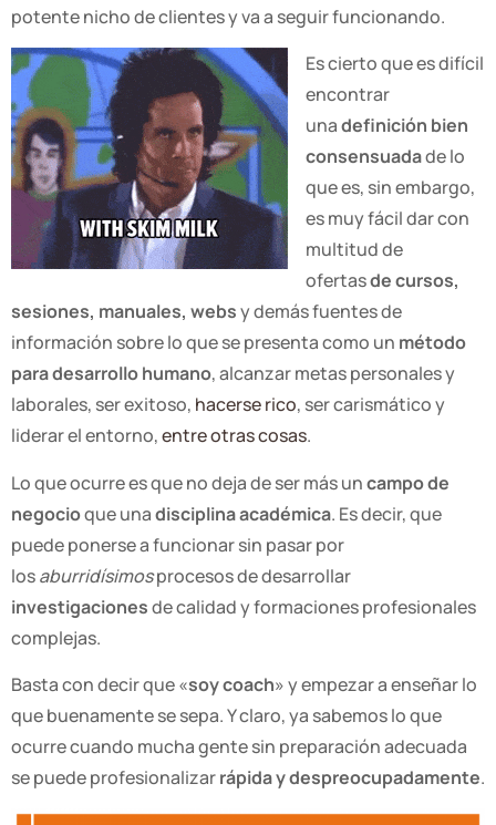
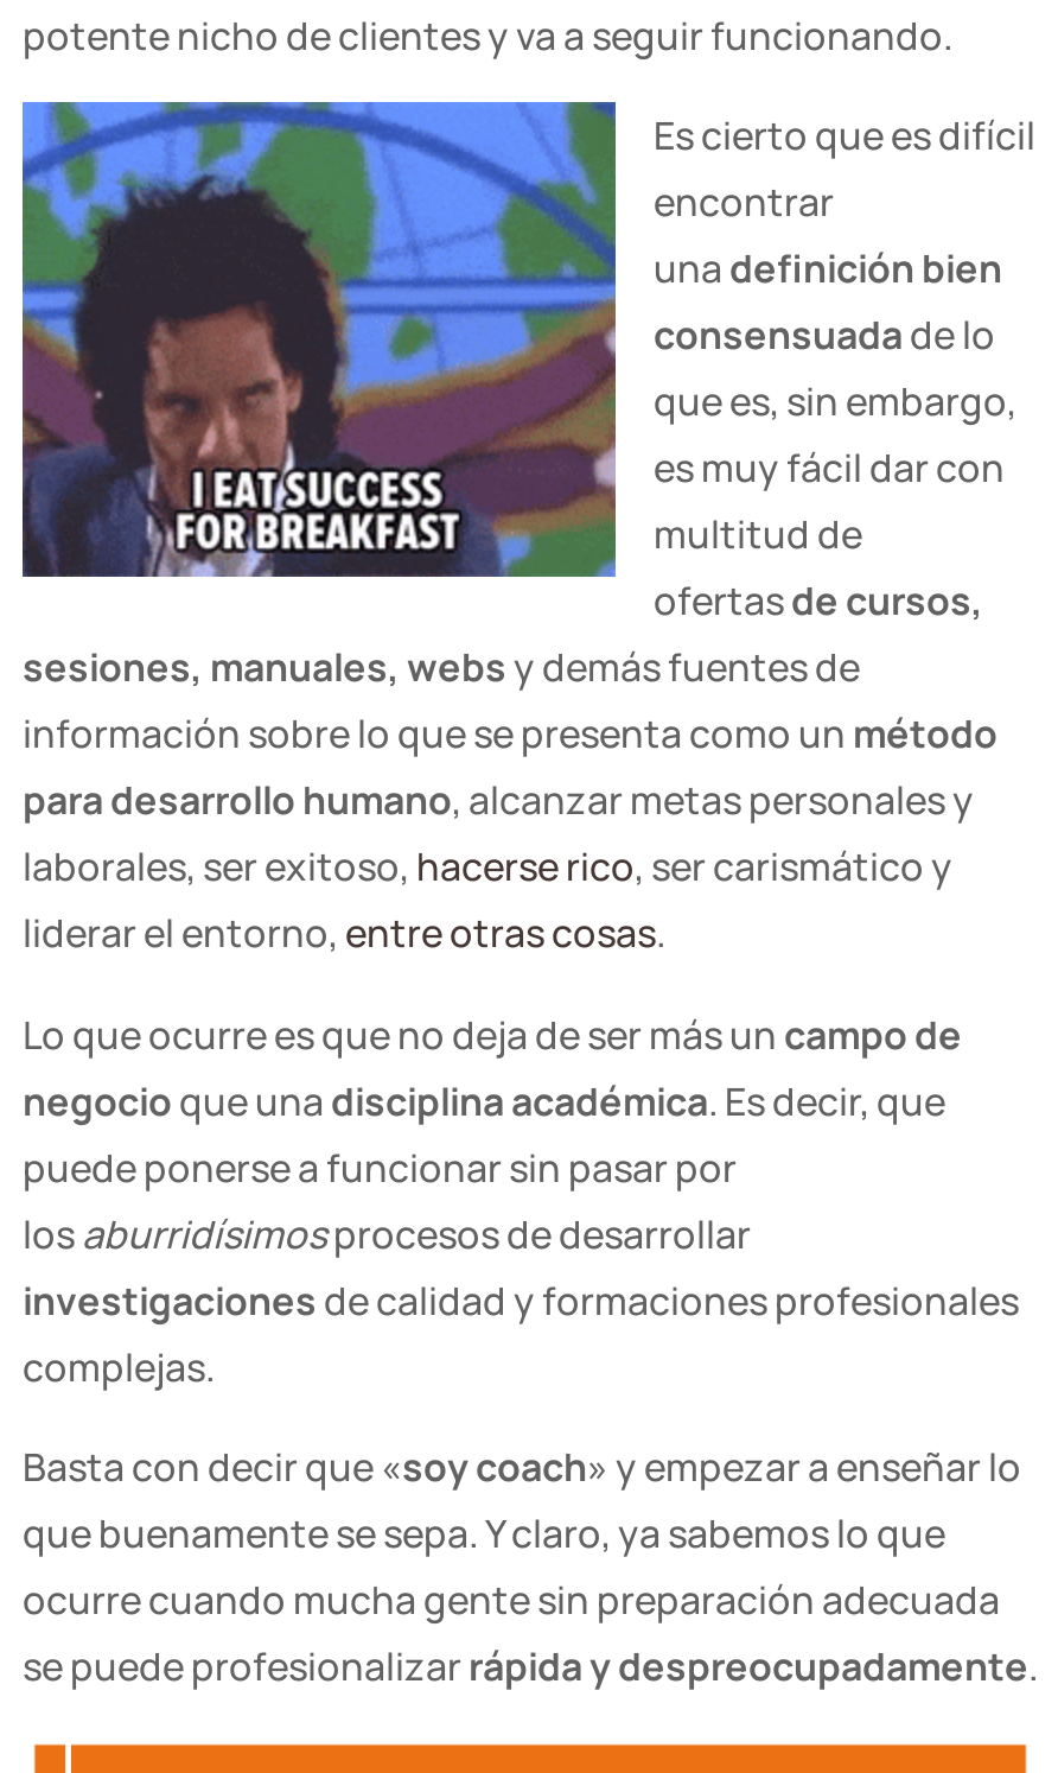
[10,47,289,270] [image] -> [20,100,618,579] [image]

